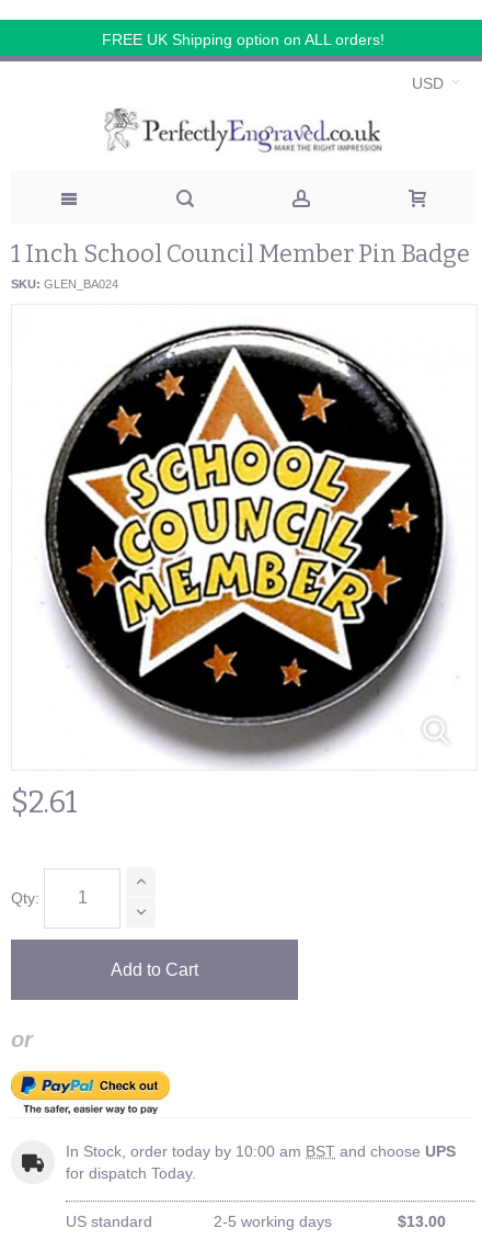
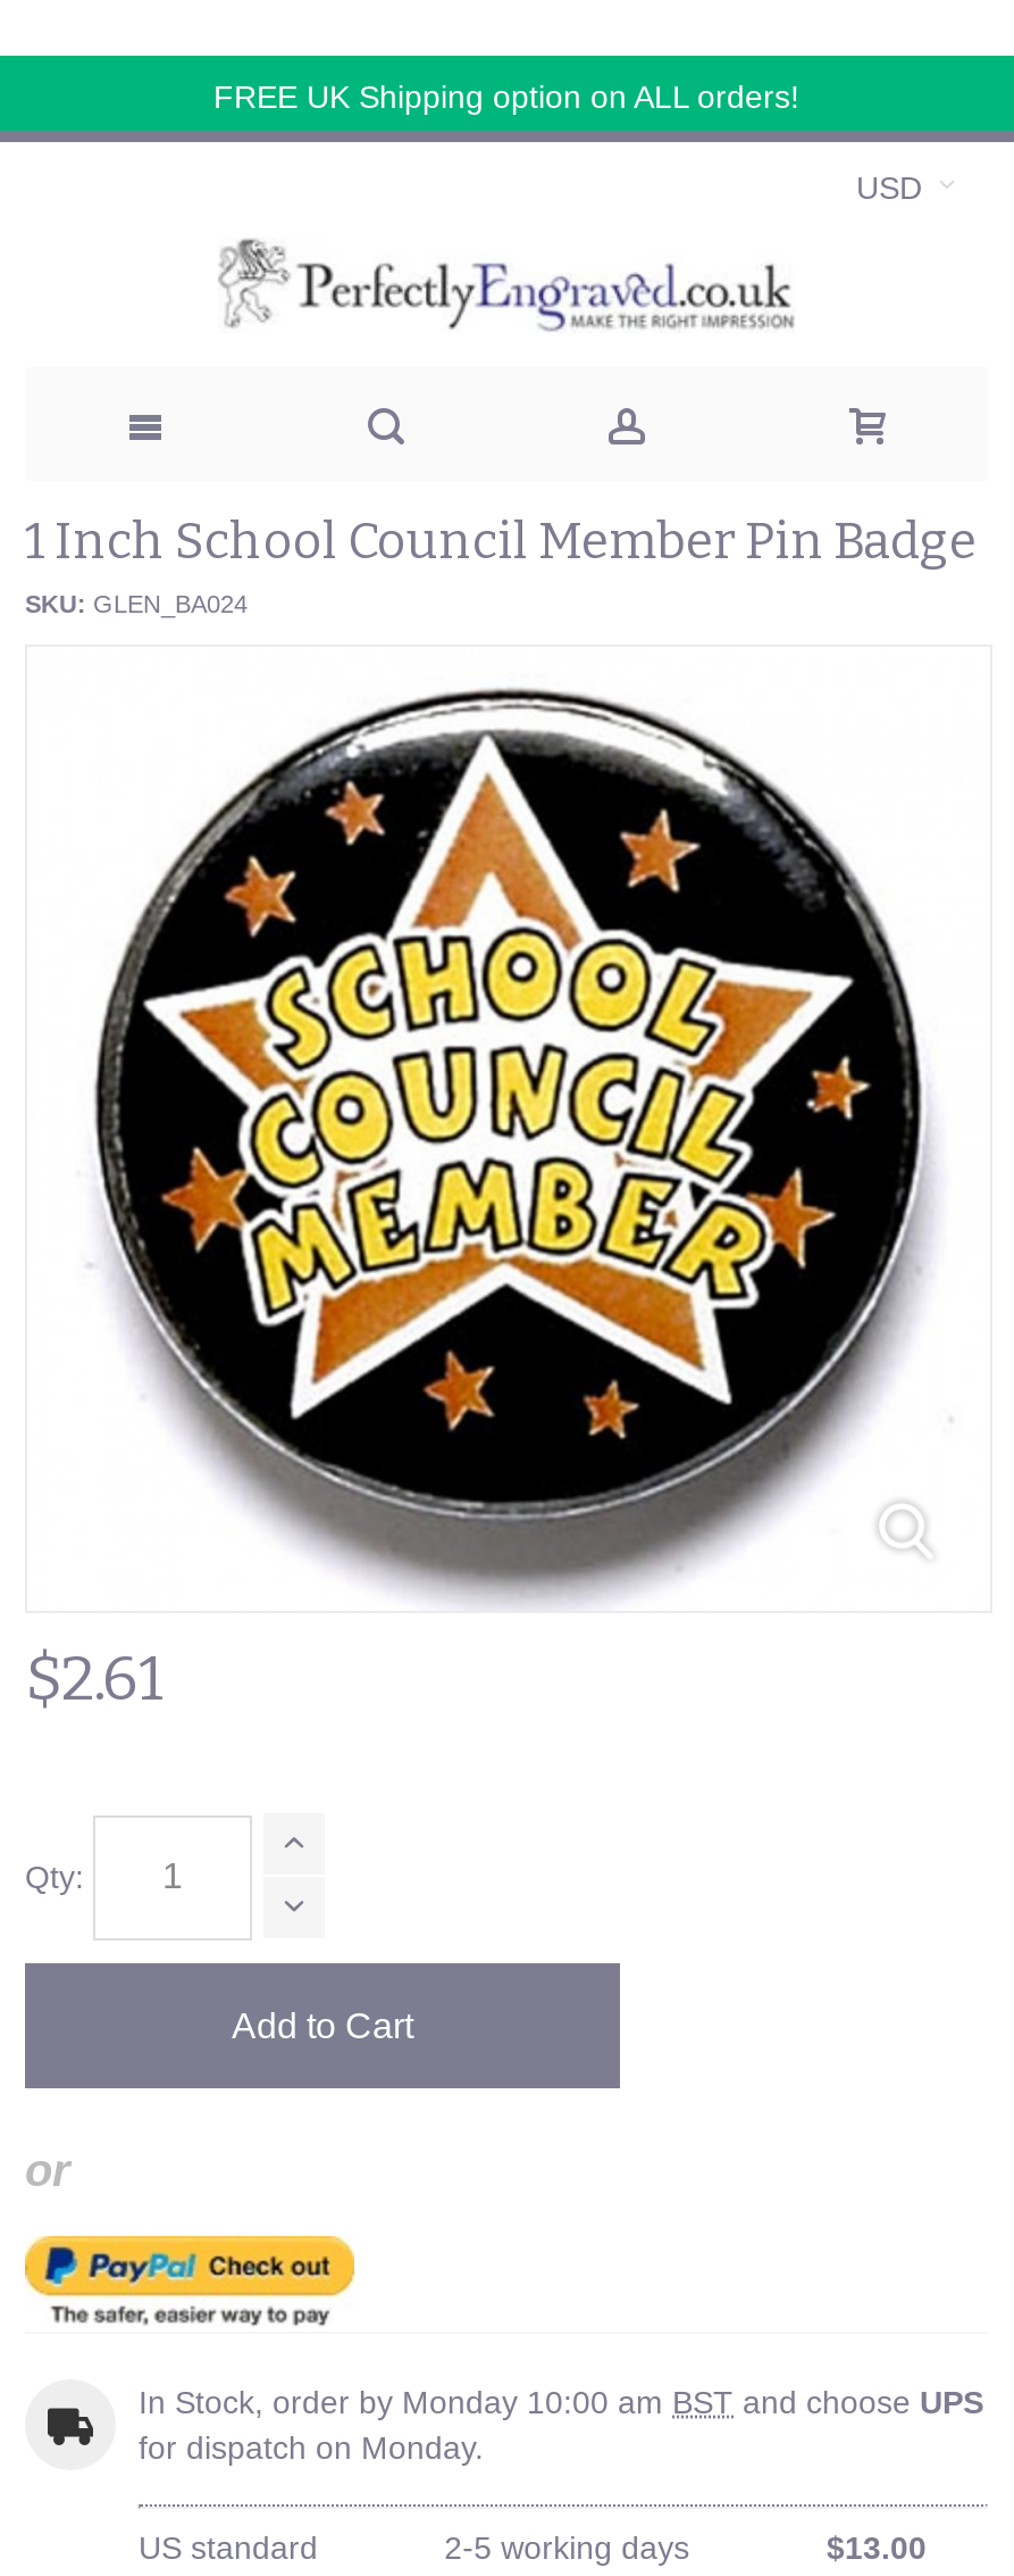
[66,1142,456,1182] In Stock, order today by 10:00 am BST and choose UPS | for dispatch Today. -> [139,2384,983,2466] In Stock, order by Monday 10:00 am BST and choose UPS | for dispatch on Monday.

